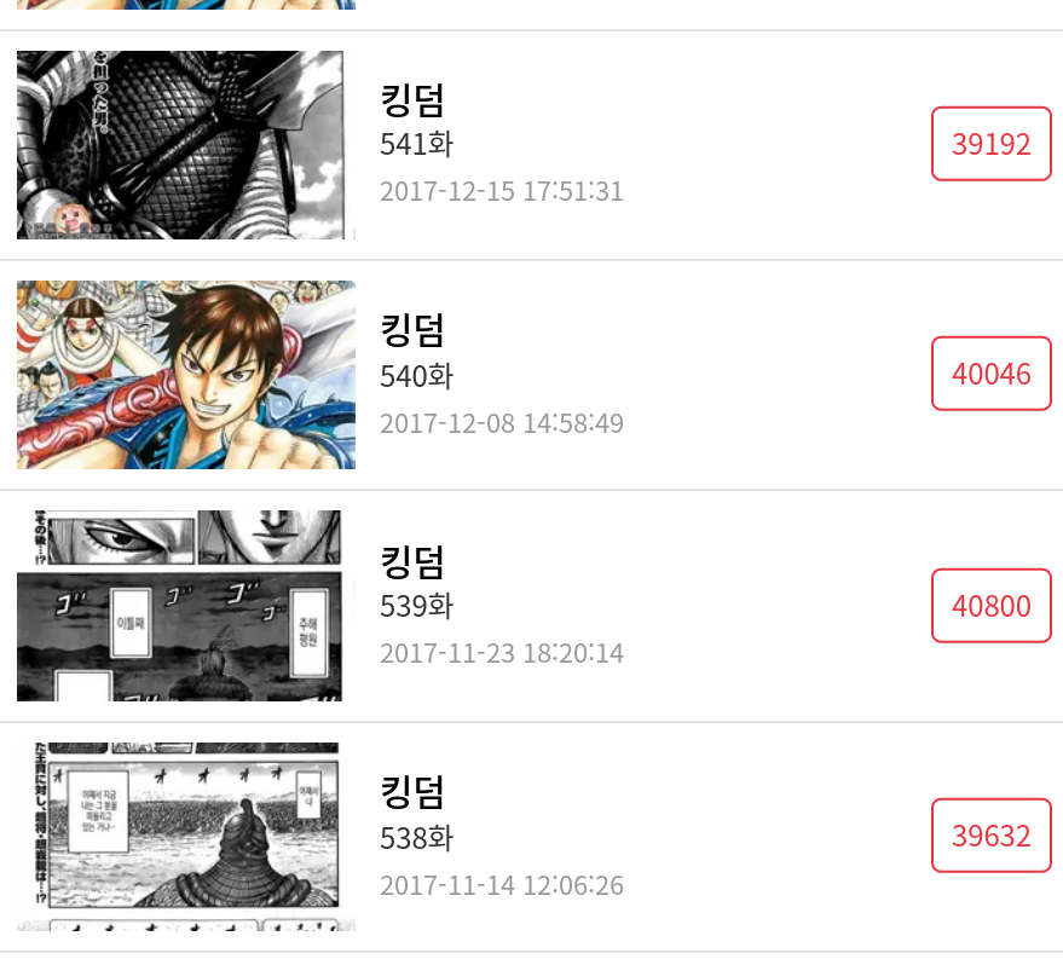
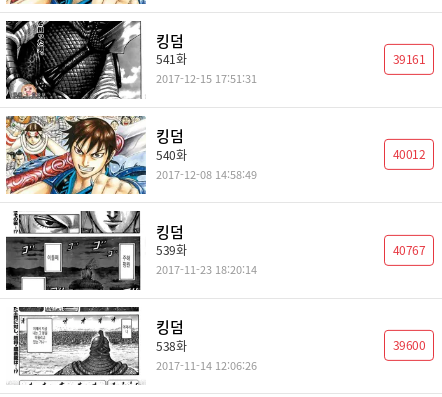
[952,120,1032,164] 39192 -> [392,50,425,68] 39161
[952,351,1032,395] 40046 -> [392,145,425,163] 40012
[952,582,1032,625] 40800 -> [392,241,425,259] 40767
[952,812,1032,856] 39632 -> [392,336,425,354] 39600

